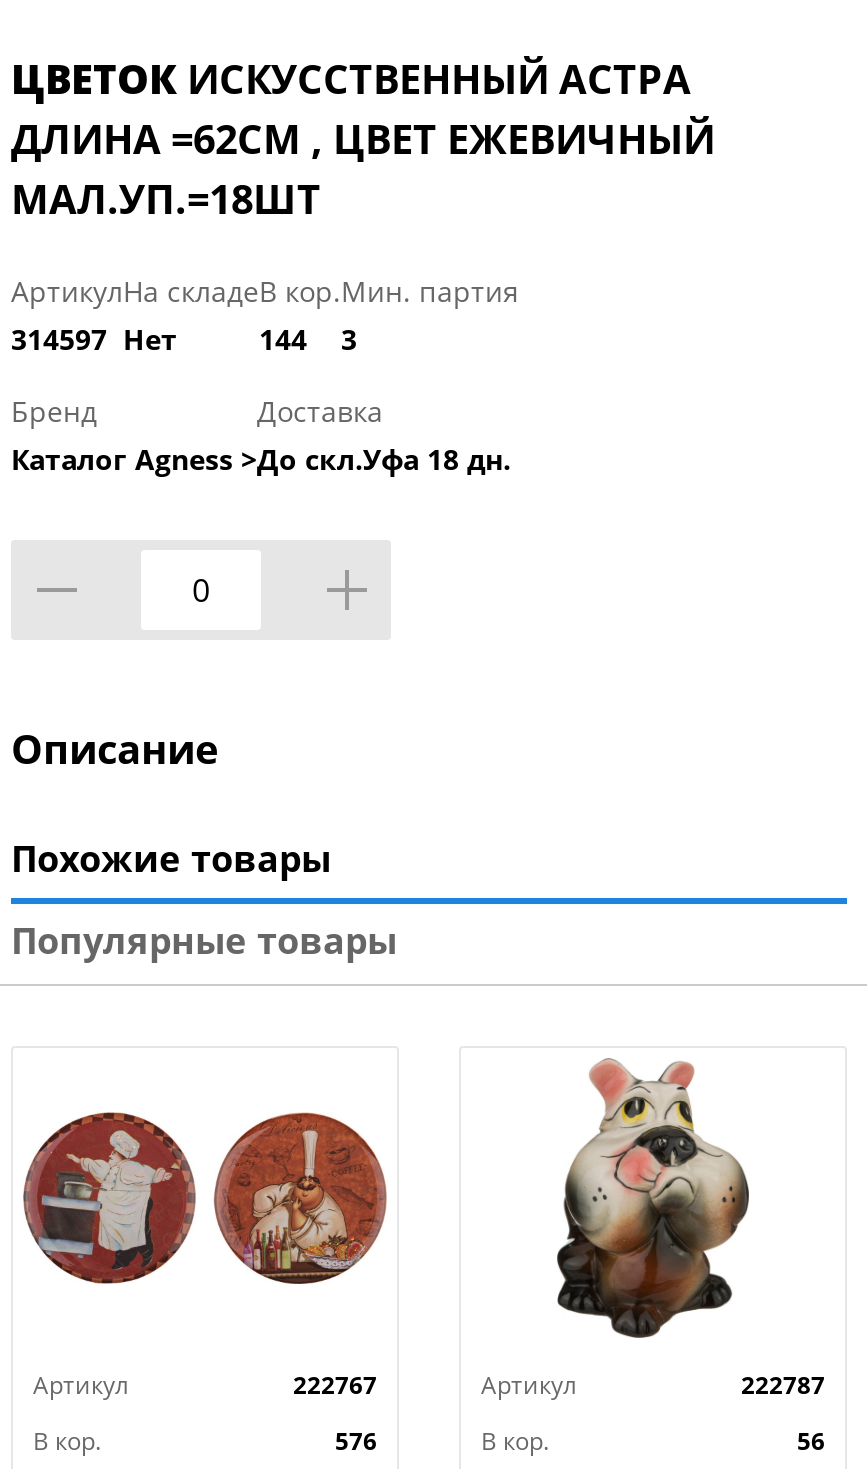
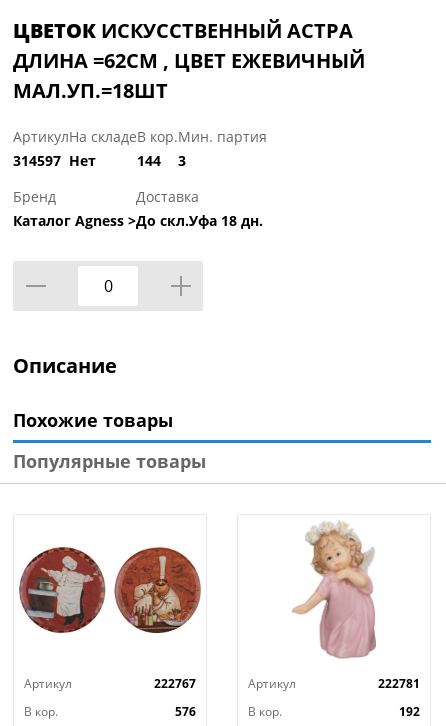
[555,1056,825,1402] [image] | 222787 -> [286,521,420,692] [image] | 222781
[797,1424,825,1458] 56 -> [399,703,420,720] 192

